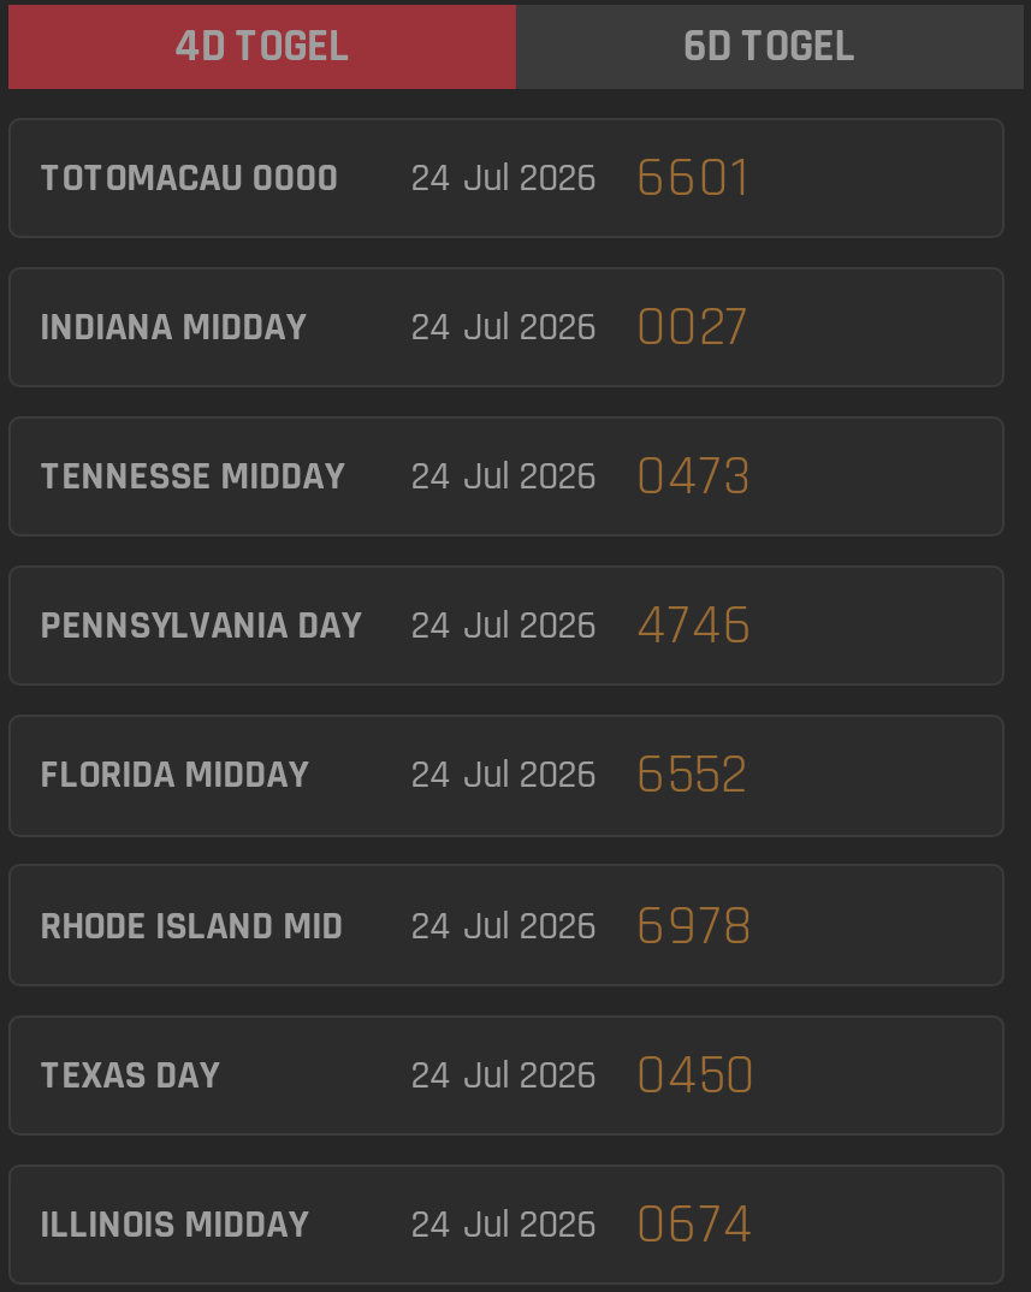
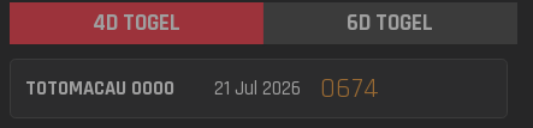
[40,142,756,1250] 24 Jul 2026 | 6601 | INDIANA MIDDAY | 24 Jul 2026 | 0027 | TENNESSE MIDDAY | 24 Jul 2026 | 0473 | PENNSYLVANIA DAY | 24 Jul 2026 | 4746 | FLORIDA MIDDAY | 24 Jul 2026 | 6552 | RHODE ISLAND MID | 24 Jul 2026 | 6978 | TEXAS DAY | 24 Jul 2026 | 0450 | ILLINOIS MIDDAY | 24 Jul 2026 -> [214,75,300,102] 21 Jul 2026

